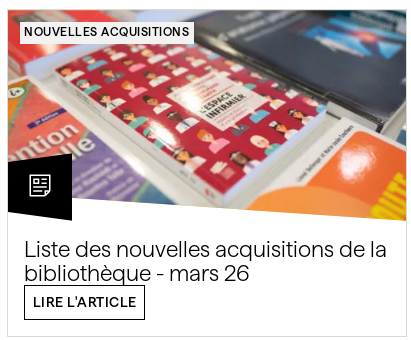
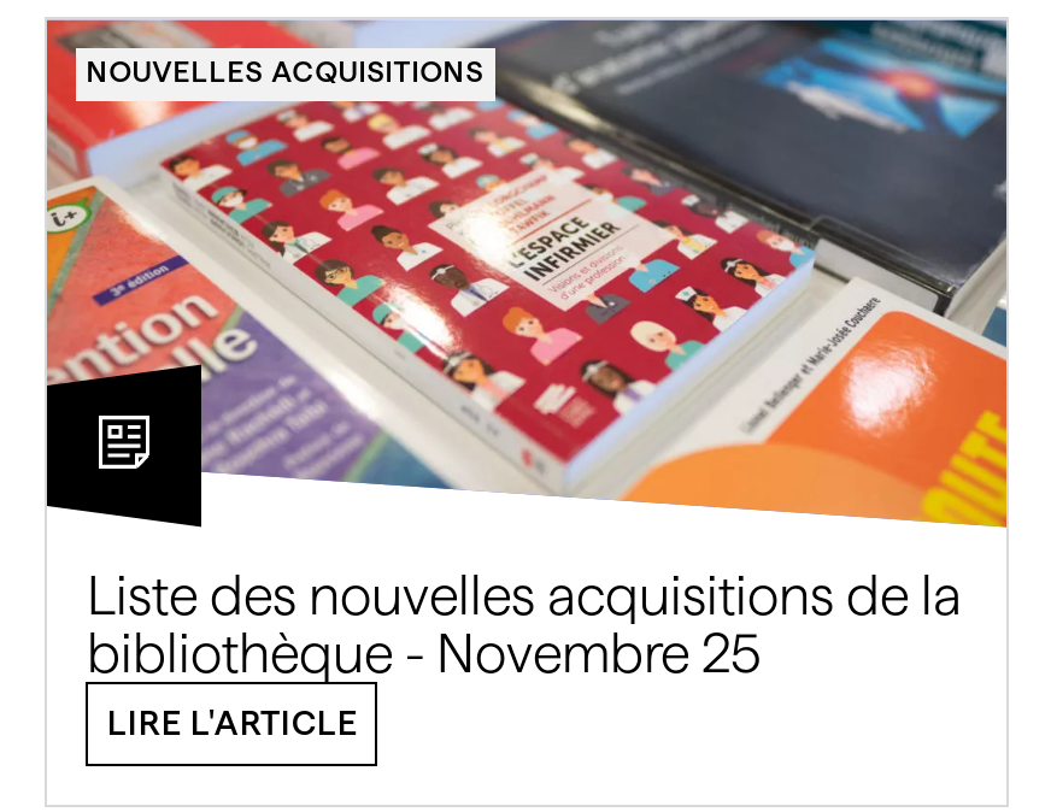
[24,259,250,286] bibliothèque - mars 26 -> [87,620,762,685] bibliothèque - Novembre 25

